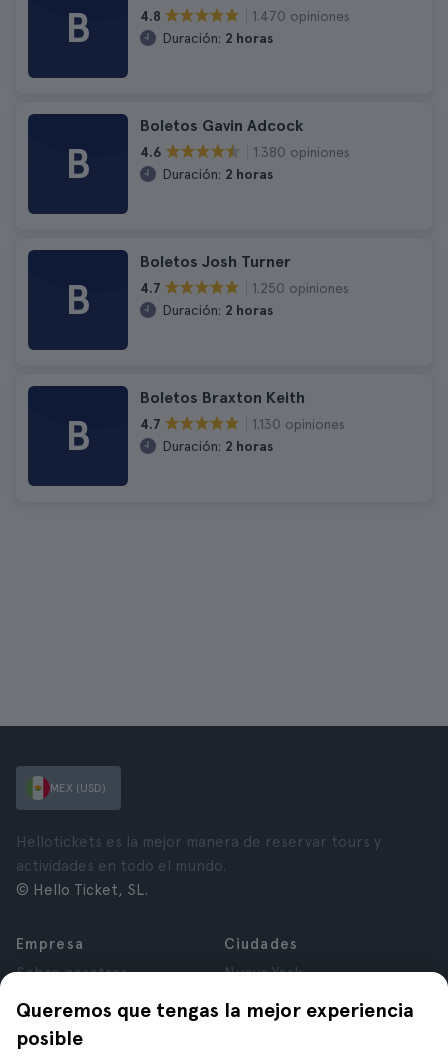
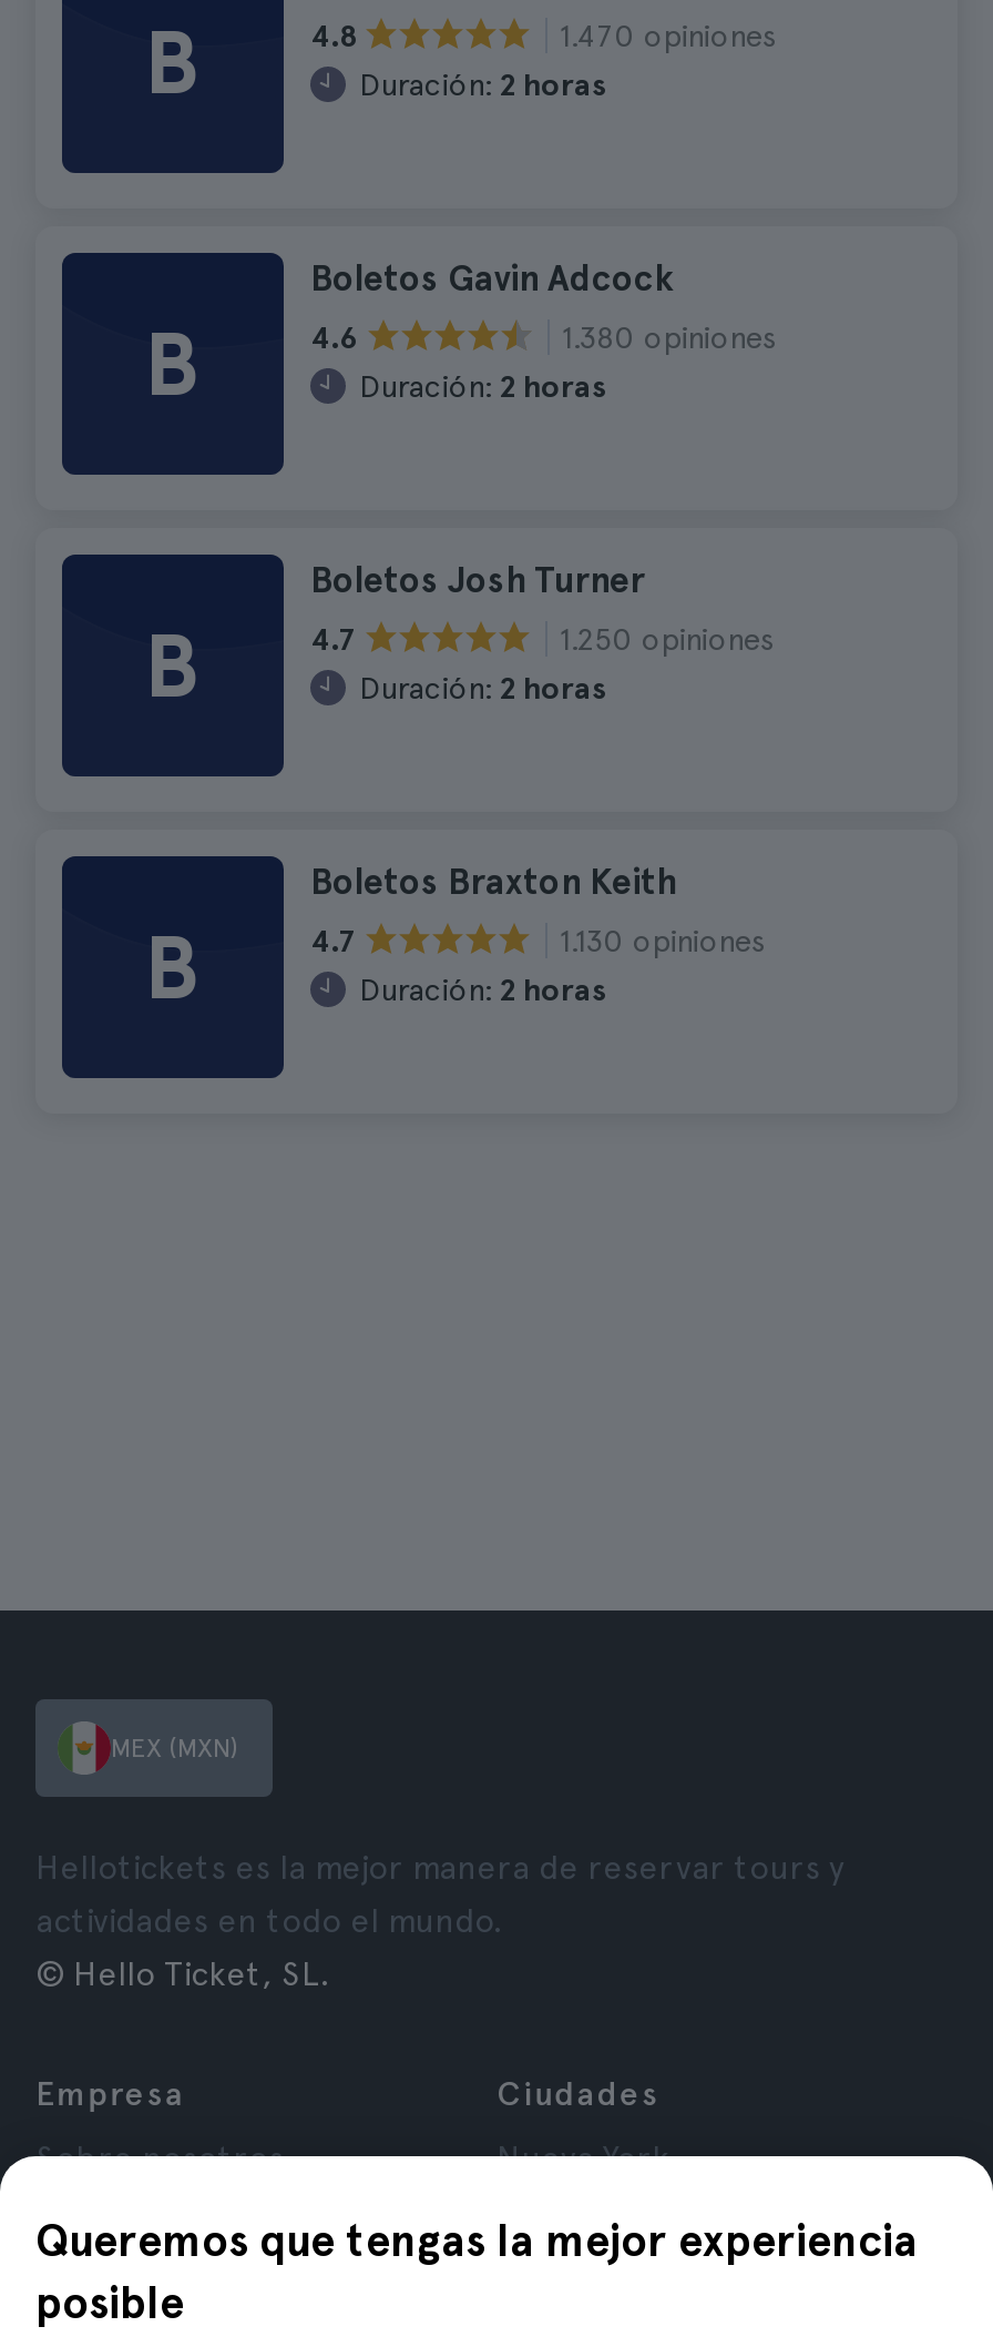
[50,781,106,795] MEX (USD) -> [111,1733,239,1764] MEX (MXN)

